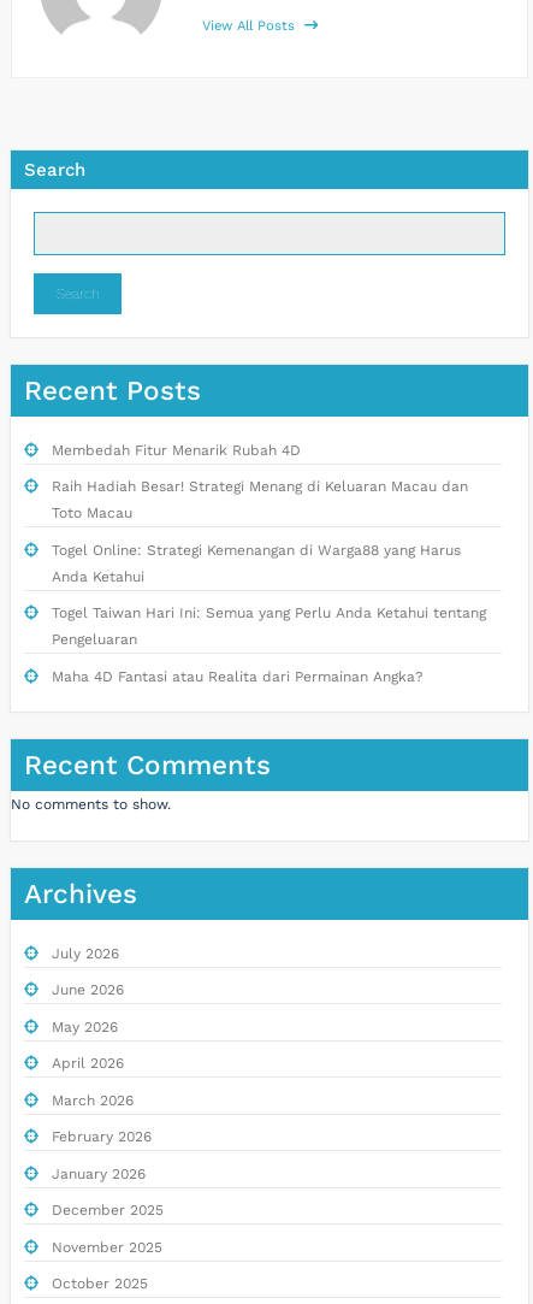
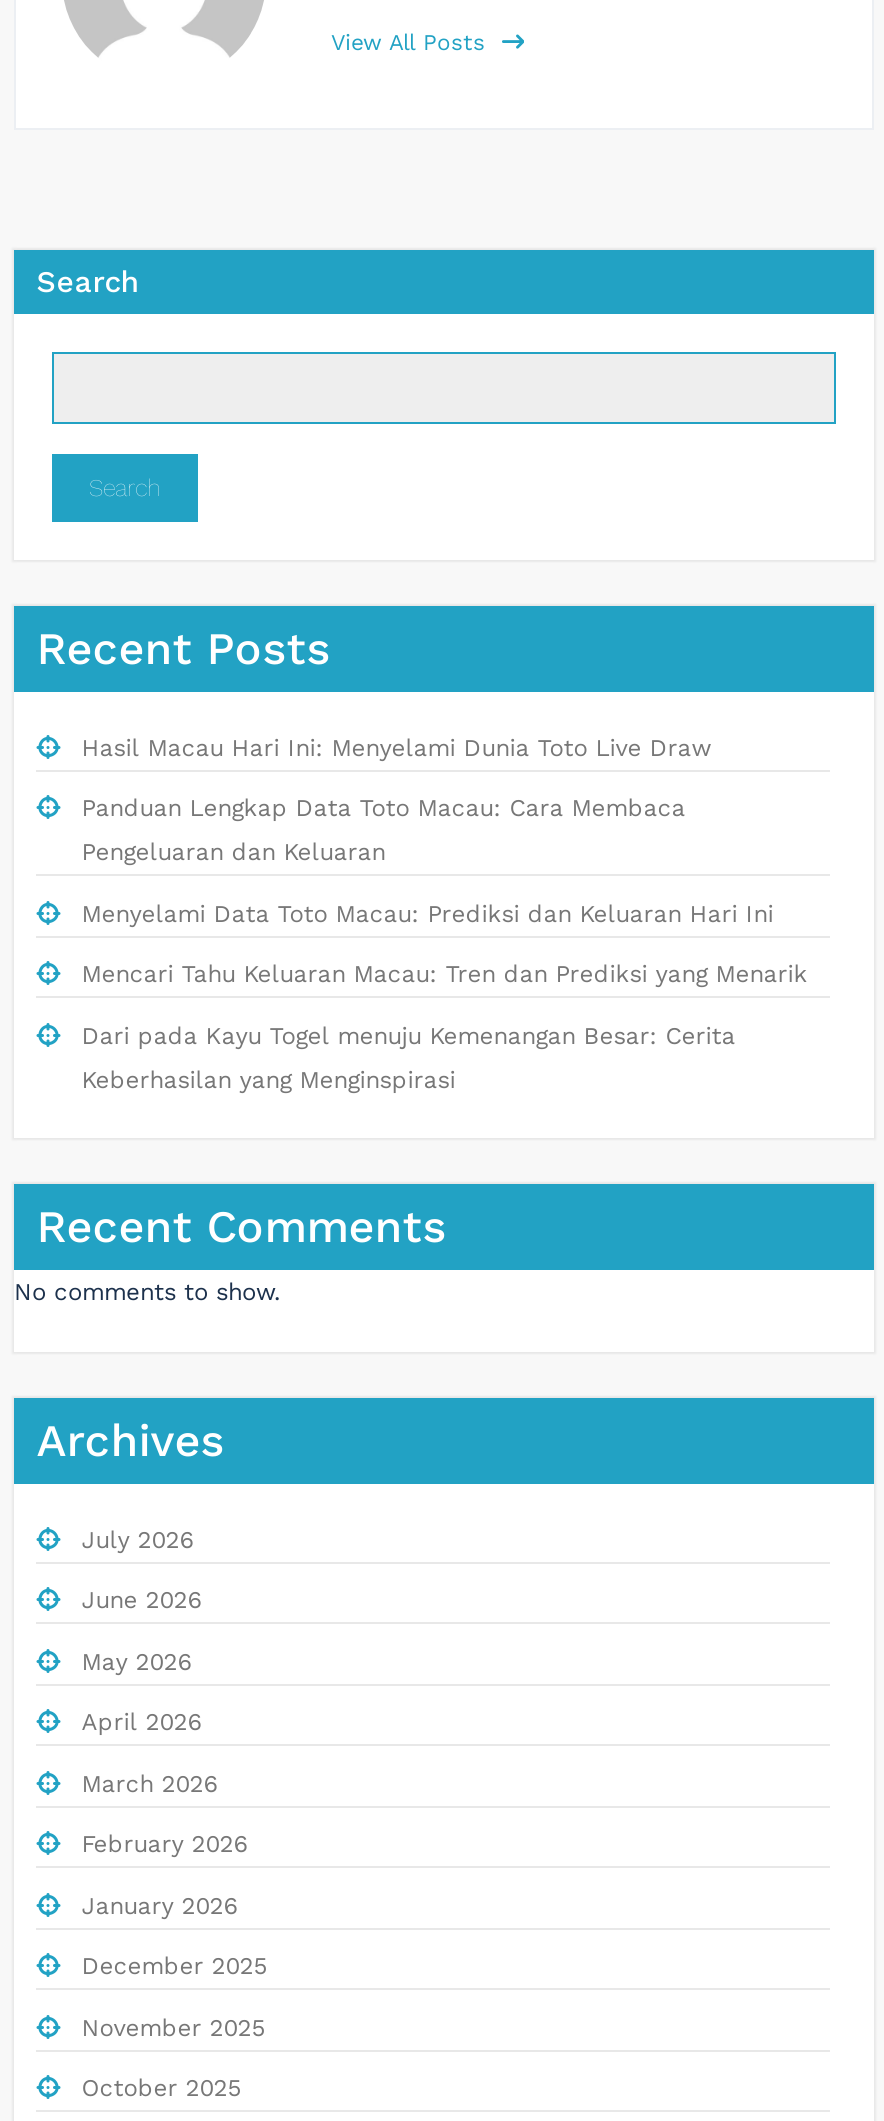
[51,441,486,685] Membedah Fitur Menarik Rubah 4D | Raih Hadiah Besar! Strategi Menang di Keluaran Macau dan | Toto Macau | Togel Online: Strategi Kemenangan di Warga88 yang Harus | Anda Ketahui | Togel Taiwan Hari Ini: Semua yang Perlu Anda Ketahui tentang | Pengeluaran | Maha 4D Fantasi atau Realita dari Permainan Angka? -> [82,733,808,1093] Hasil Macau Hari Ini: Menyelami Dunia Toto Live Draw | Panduan Lengkap Data Toto Macau: Cara Membaca | Pengeluaran dan Keluaran | Menyelami Data Toto Macau: Prediksi dan Keluaran Hari Ini | Mencari Tahu Keluaran Macau: Tren dan Prediksi yang Menarik | Dari pada Kayu Togel menuju Kemenangan Besar: Cerita | Keberhasilan yang Menginspirasi

